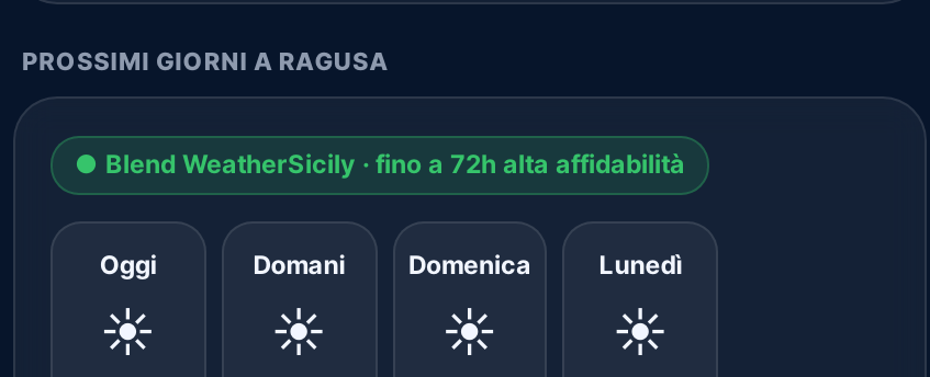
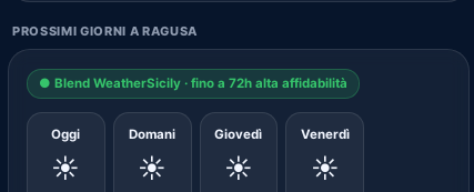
[408,250,531,281] Domenica -> [215,127,263,142] Giovedì
[599,250,683,281] Lunedì -> [301,127,349,142] Venerdì

